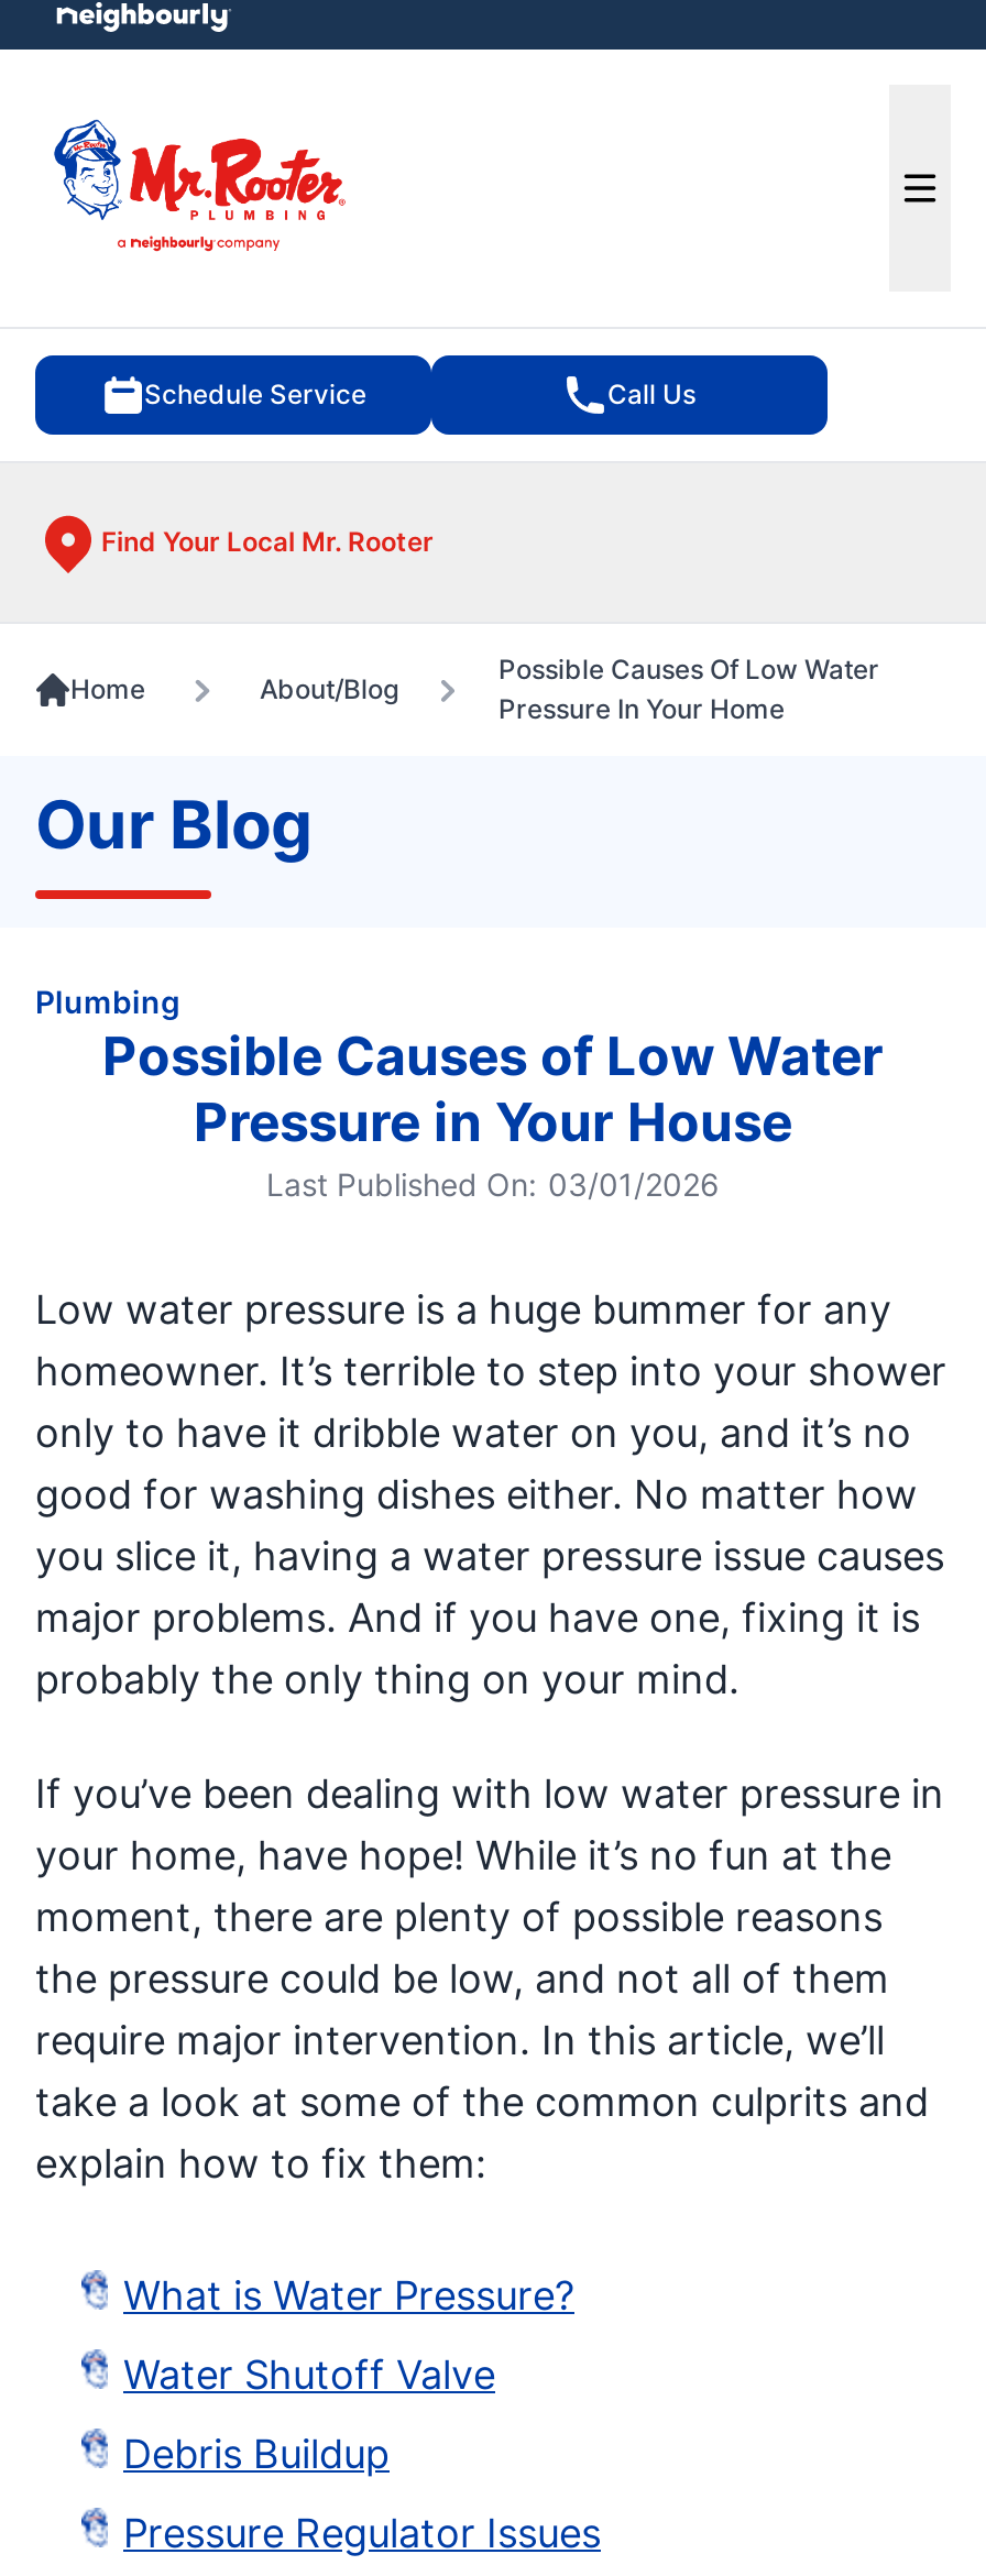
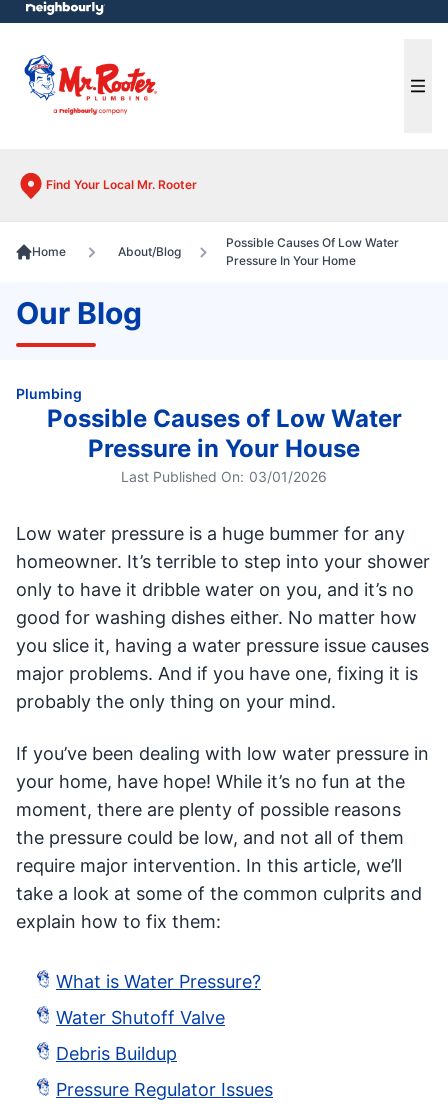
[144,378,695,411] Schedule Service | Call Us -> none

